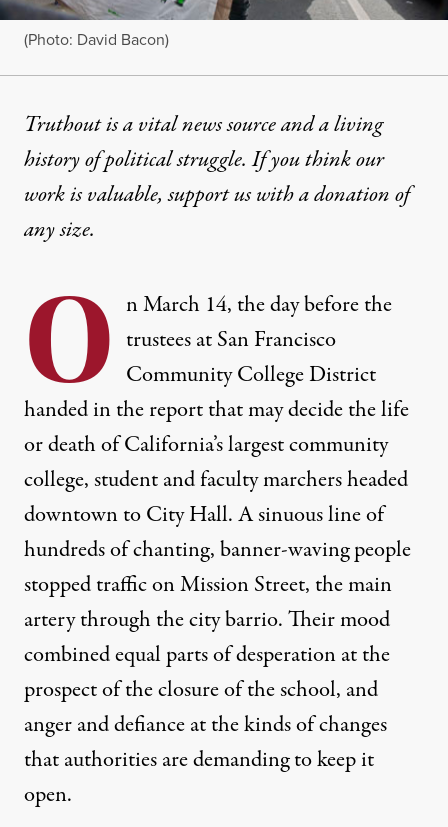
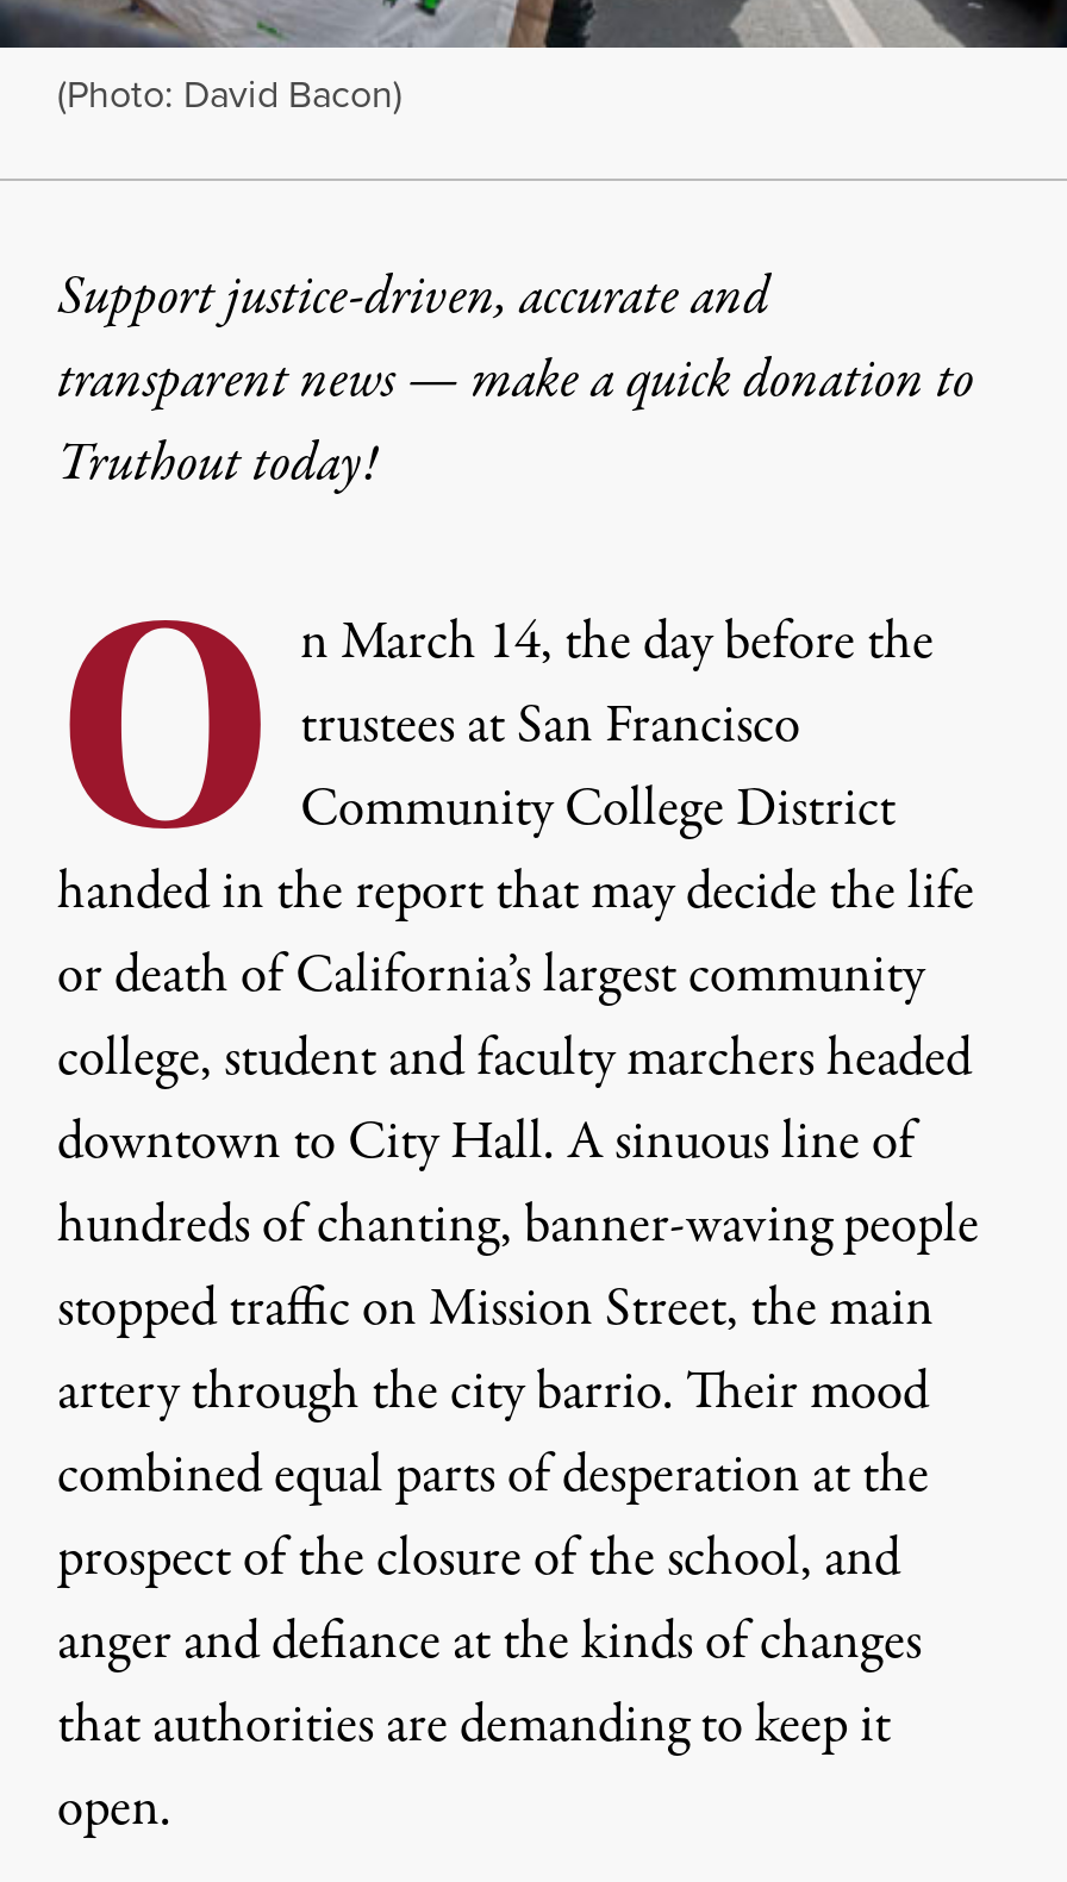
[24,109,410,246] Truthout is a vital news source and a living | history of political struggle. If you think our | work is valuable, support us with a donation of | any size. -> [57,259,974,502] Support justice-driven, accurate and | transparent news — make a quick donation to | Truthout today!

